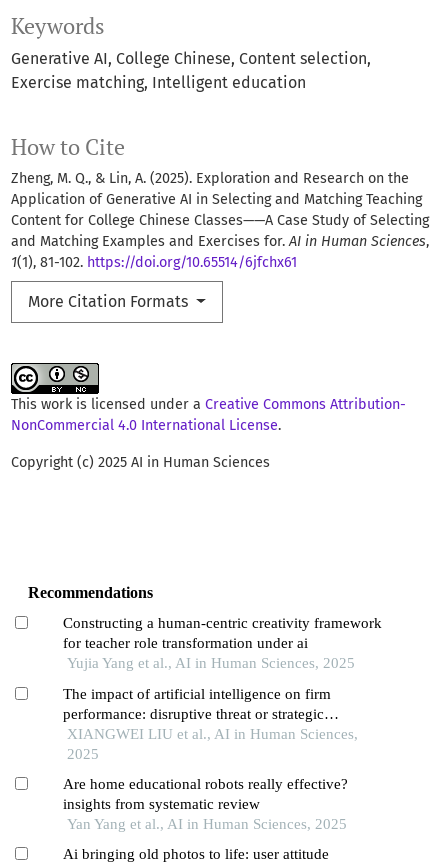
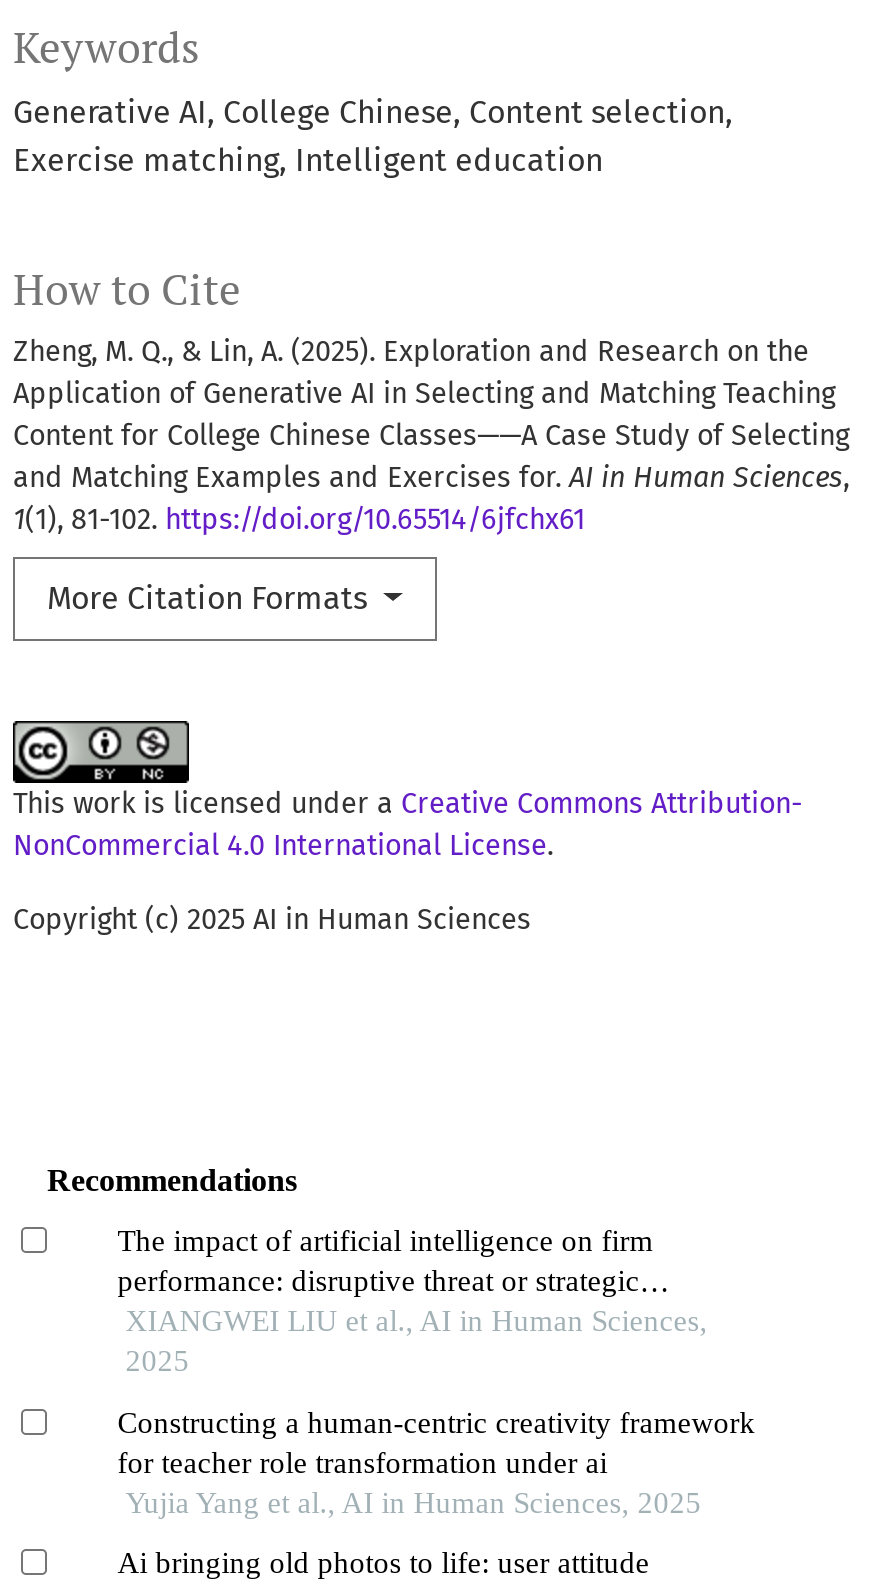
moved [63,615,382,671] -> [117,1406,755,1518]: Constructing a human-centric creativity framework | for teacher role transformation under ai | Yujia Yang et al., AI in Human Sciences, 2025
[63,776,348,832] Are home educational robots really effective? | insights from systematic review | Yan Yang et al., AI in Human Sciences, 2025 -> none

